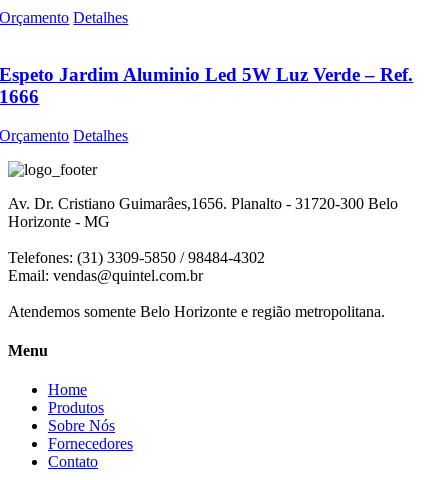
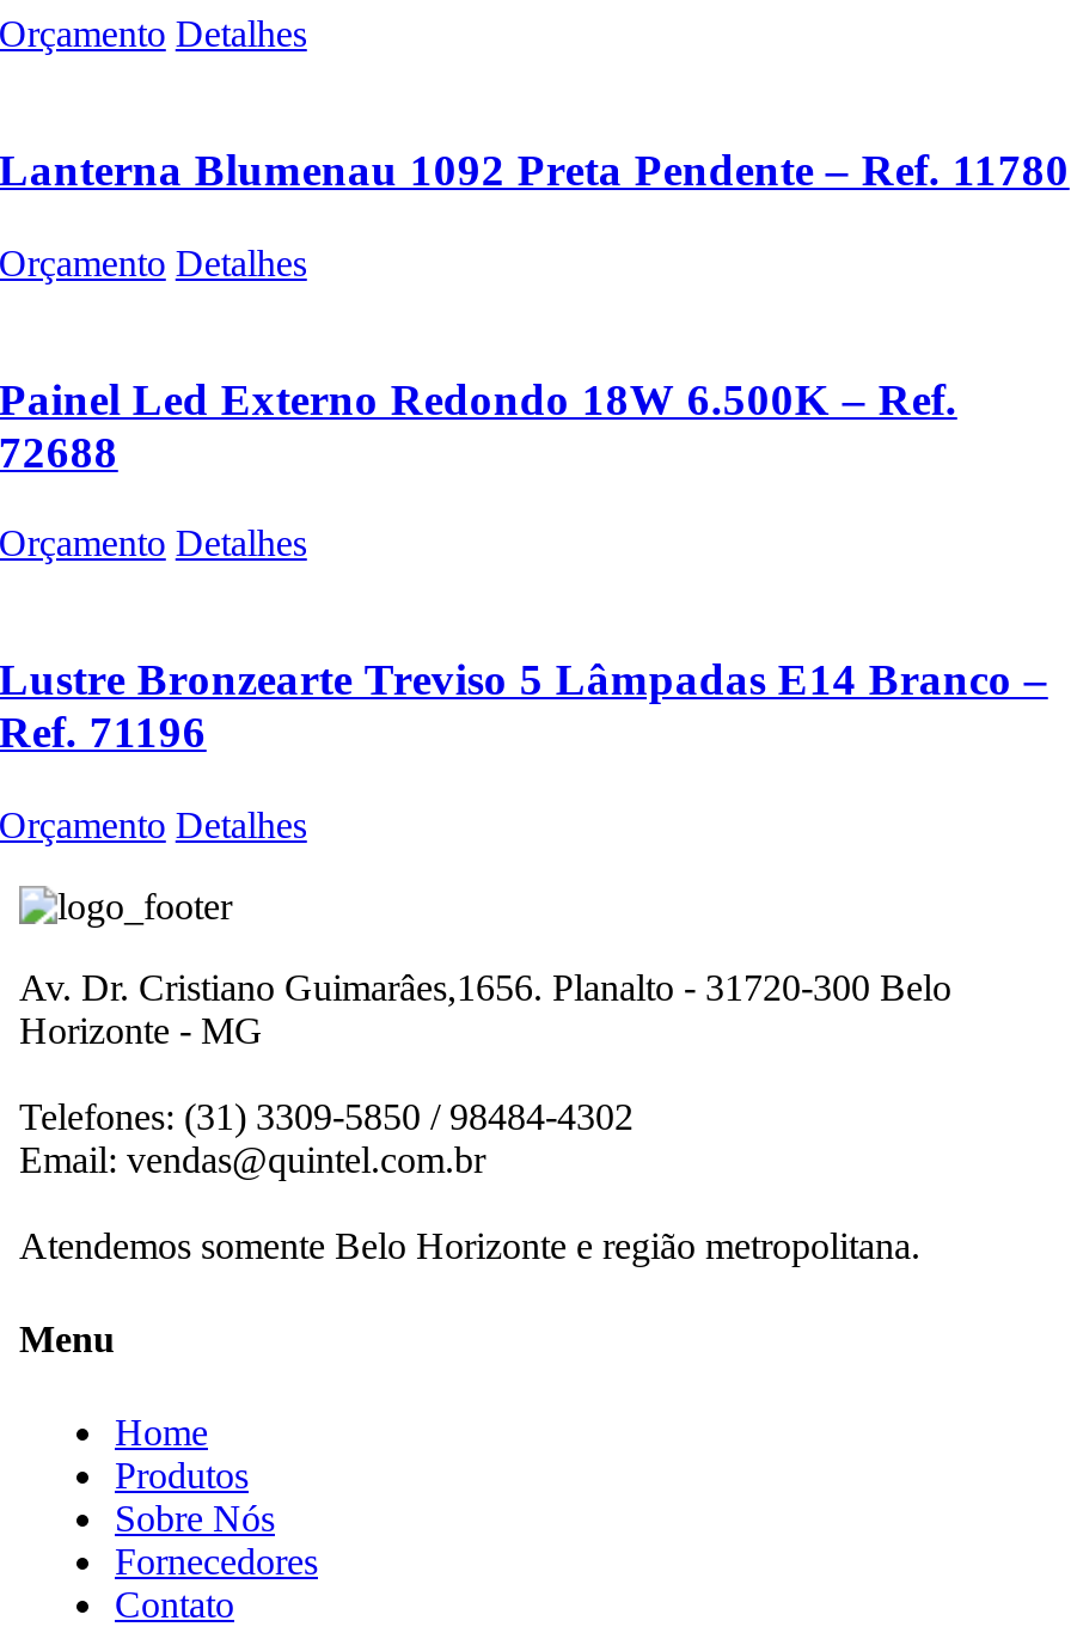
[0,64,413,107] Espeto Jardim Aluminio Led 5W Luz Verde – Ref. | 1666 -> [0,145,1070,756] Lanterna Blumenau 1092 Preta Pendente – Ref. 11780 | Orçamento Detalhes | Painel Led Externo Redondo 18W 6.500K – Ref. | 72688 | Orçamento Detalhes | Lustre Bronzearte Treviso 5 Lâmpadas E14 Branco – | Ref. 71196

